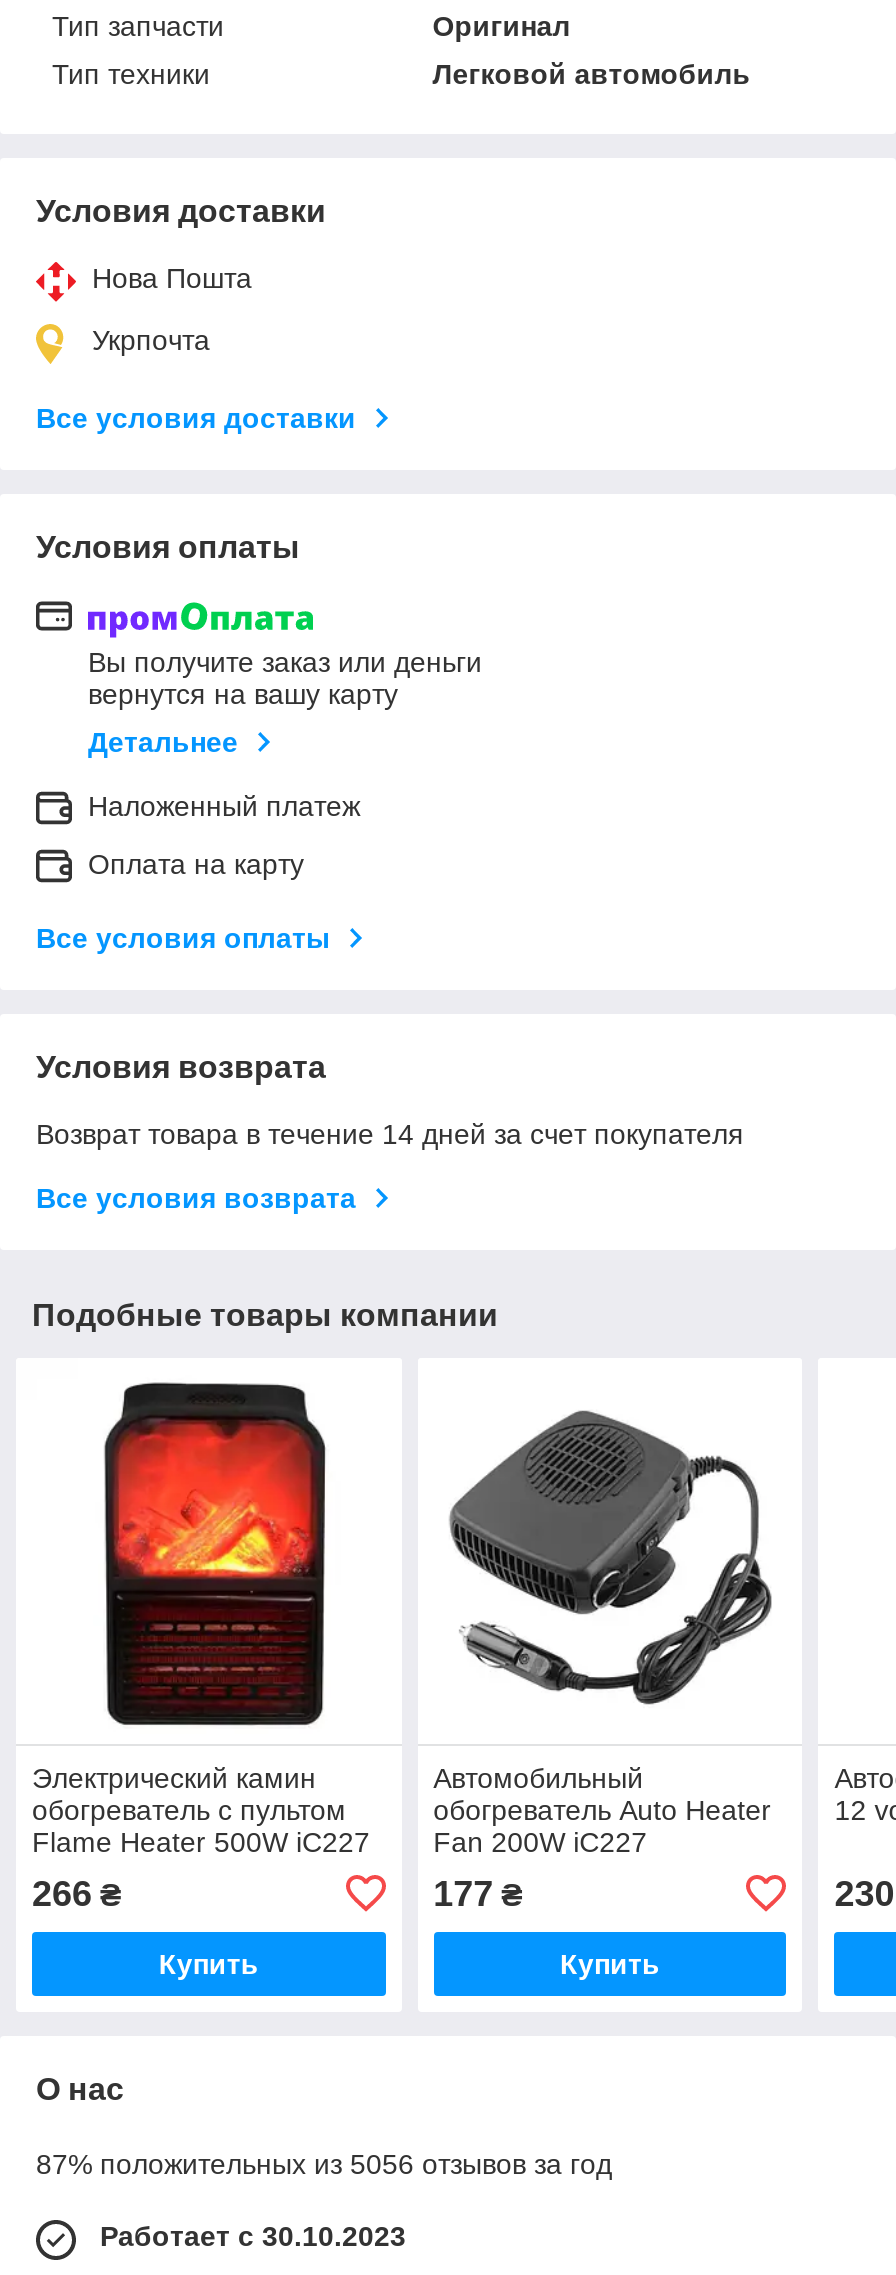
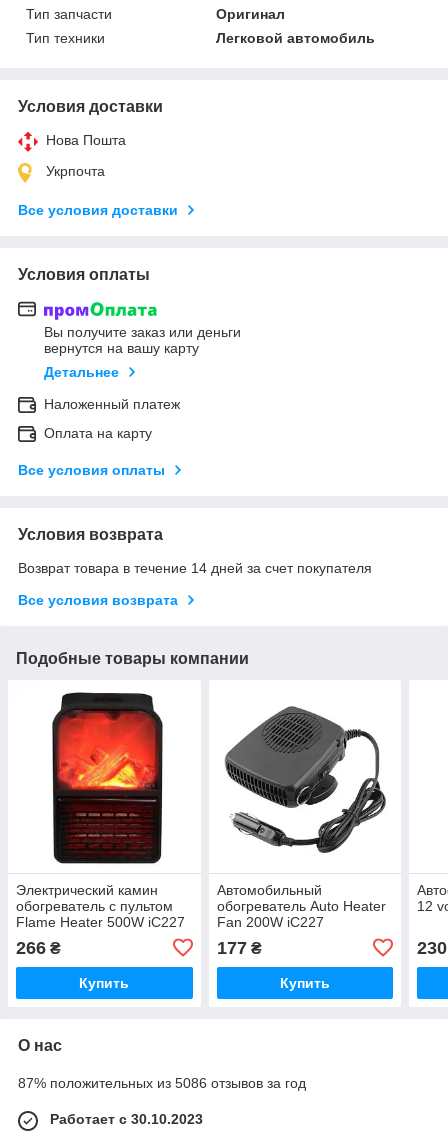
[36,2148,612,2180] 87% положительных из 5056 отзывов за год -> [18,1075,306,1091] 87% положительных из 5086 отзывов за год

